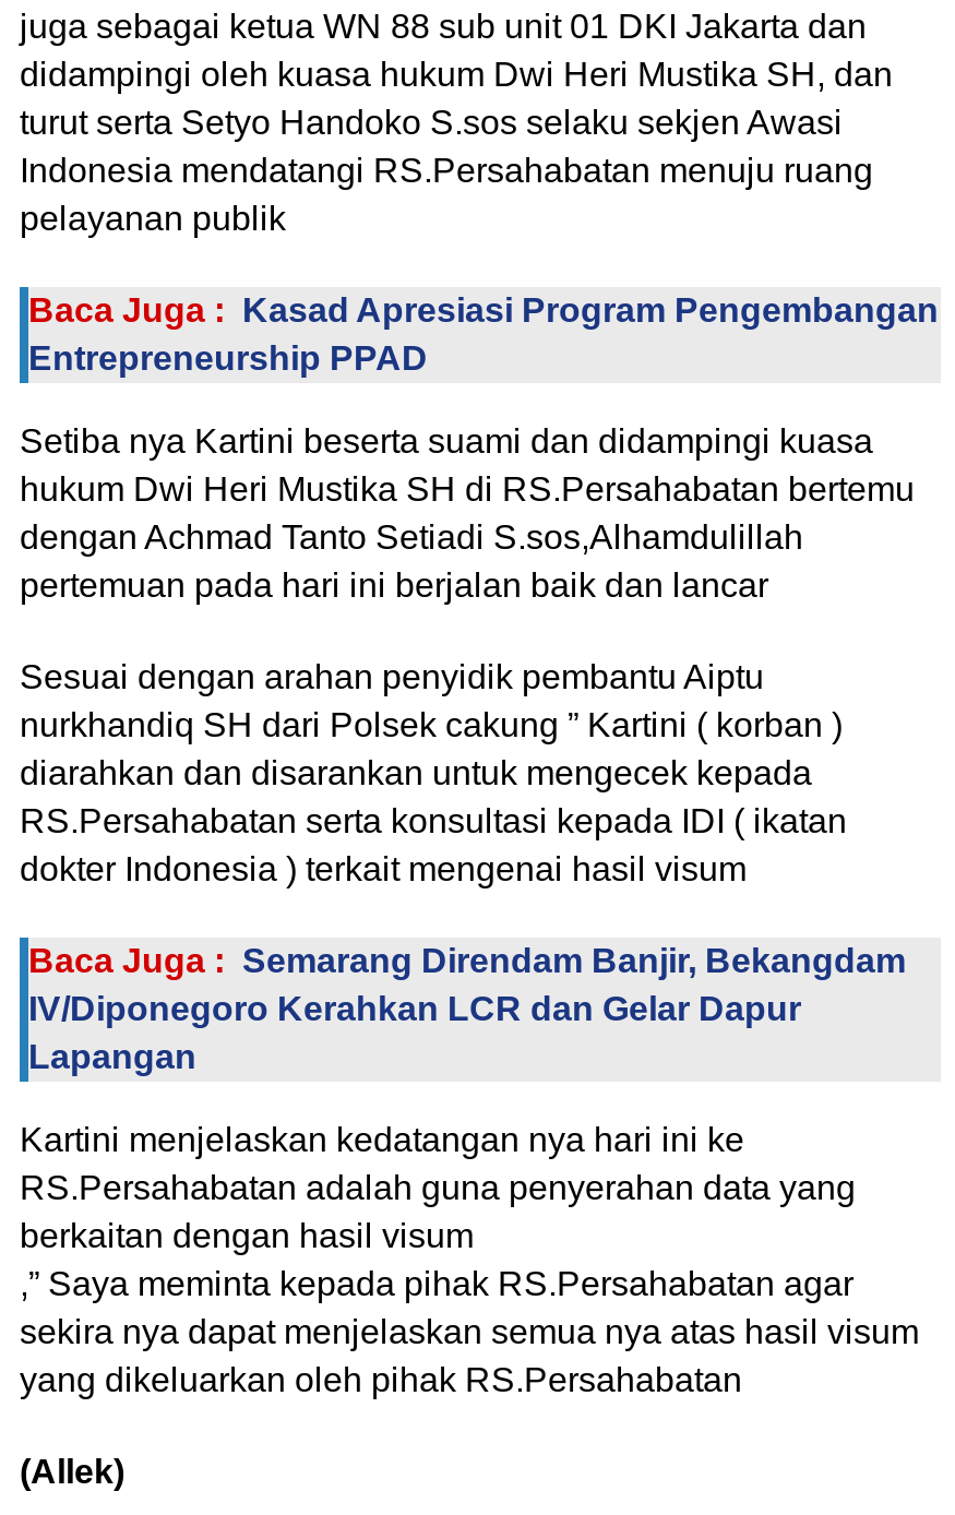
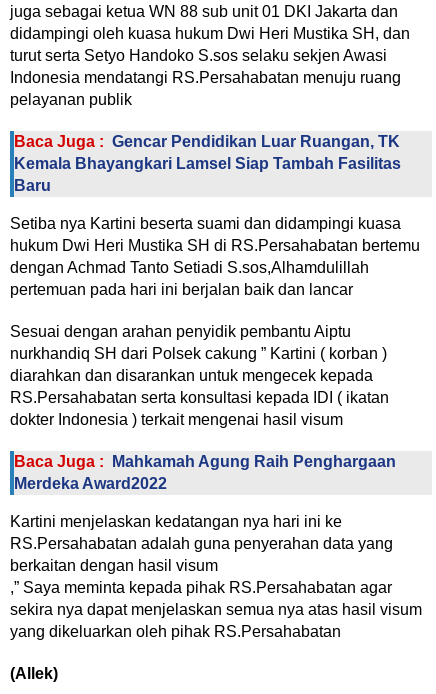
[28,290,939,375] Baca Juga : Kasad Apresiasi Program Pengembangan | Entrepreneurship PPAD -> [14,133,401,194] Baca Juga : Gencar Pendidikan Luar Ruangan, TK | Kemala Bhayangkari Lamsel Siap Tambah Fasilitas | Baru
moved [20,421,915,886] -> [10,215,420,428]: Setiba nya Kartini beserta suami dan didampingi kuasa | hukum Dwi Heri Mustika SH di RS.Persahabatan bertemu | dengan Achmad Tanto Setiadi S.sos,Alhamdulillah | ... | RS.Persahabatan serta konsultasi kepada IDI ( ikatan | dokter Indonesia ) terkait mengenai hasil visum
[28,941,906,1074] Baca Juga : Semarang Direndam Banjir, Bekangdam | IV/Diponegoro Kerahkan LCR dan Gelar Dapur | Lapangan -> [14,453,396,492] Baca Juga : Mahkamah Agung Raih Penghargaan | Merdeka Award2022

